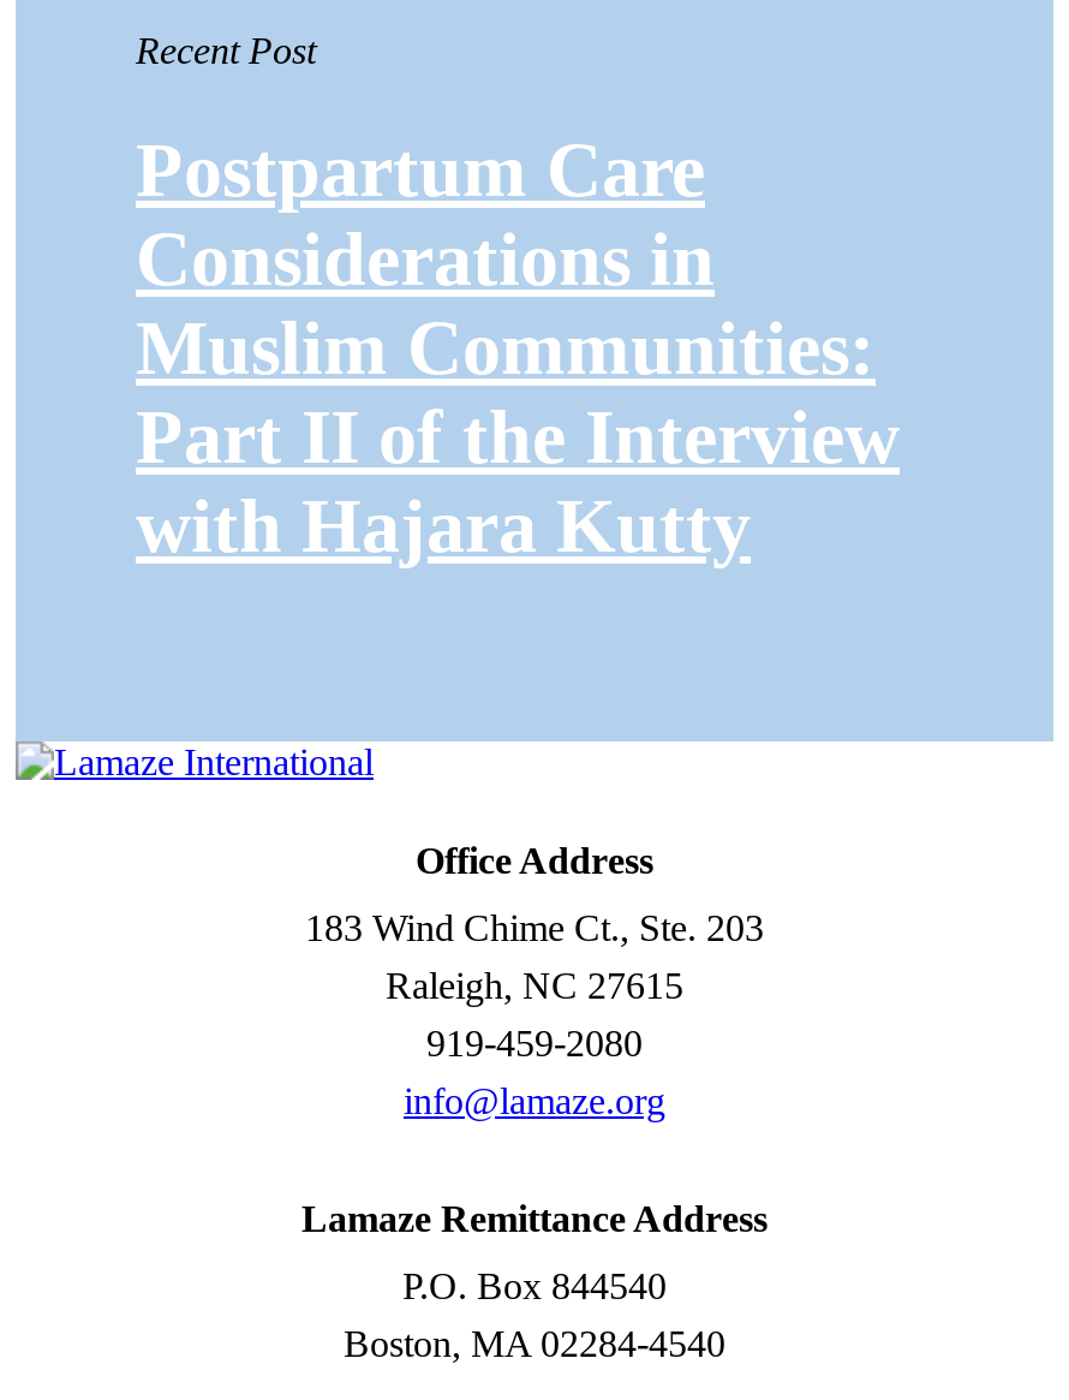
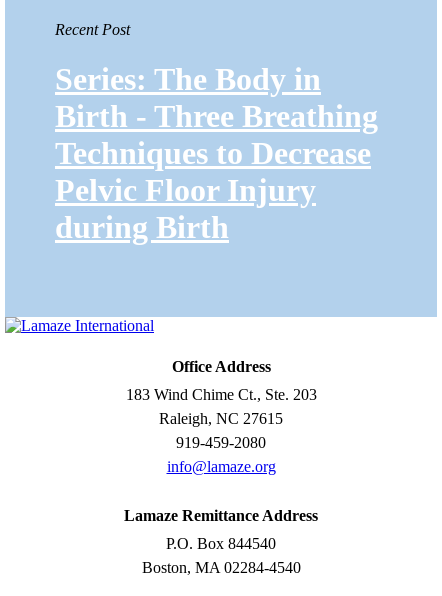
[136,125,900,567] Postpartum Care | Considerations in | Muslim Communities: | Part II of the Interview | with Hajara Kutty -> [55,60,378,244] Series: The Body in | Birth - Three Breathing | Techniques to Decrease | Pelvic Floor Injury | during Birth

